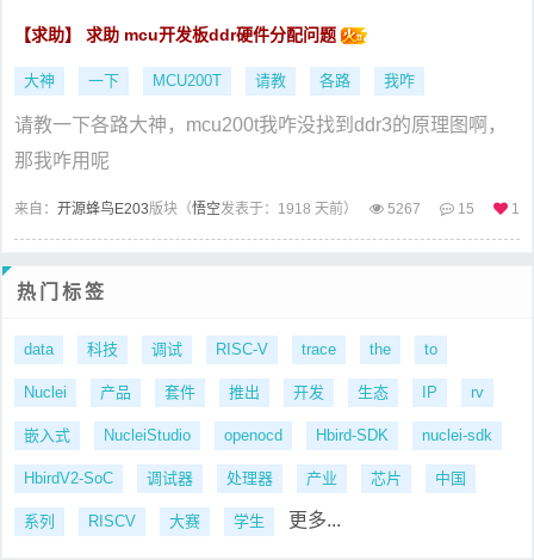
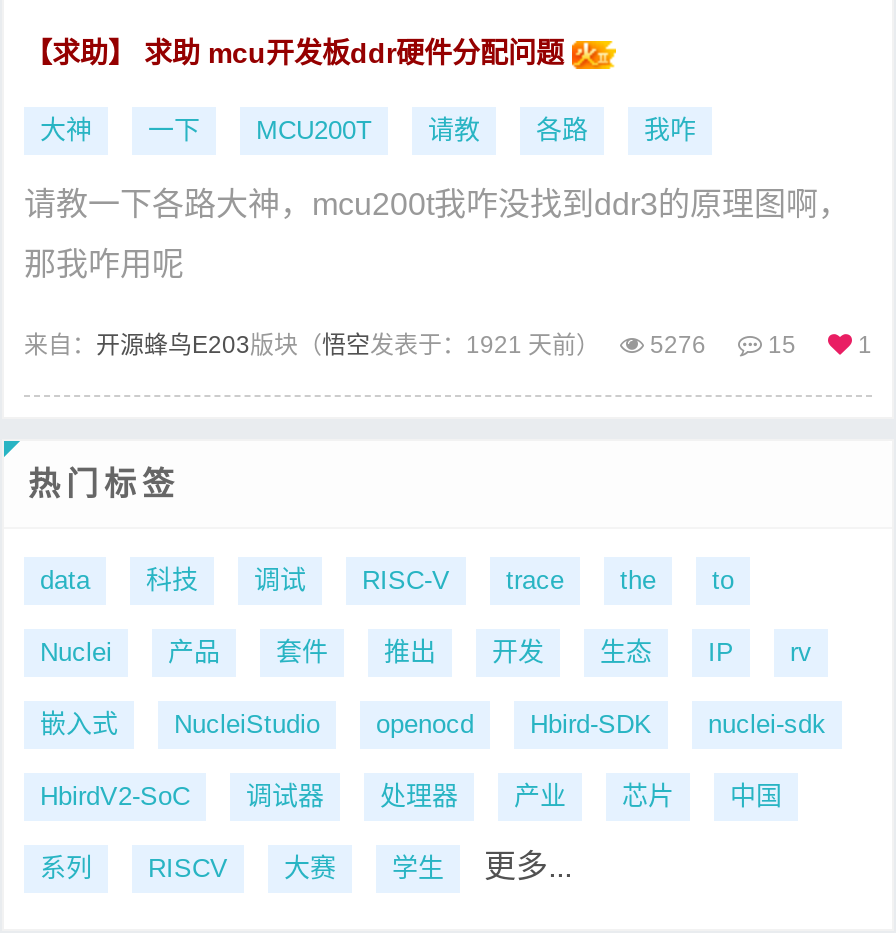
[14,201,358,217] 来自：开源蜂鸟E203版块（悟空发表于：1918 天前） -> [24,331,600,359] 来自：开源蜂鸟E203版块（悟空发表于：1921 天前）
[384,201,421,217] 5267 -> [644,331,706,359] 5276

